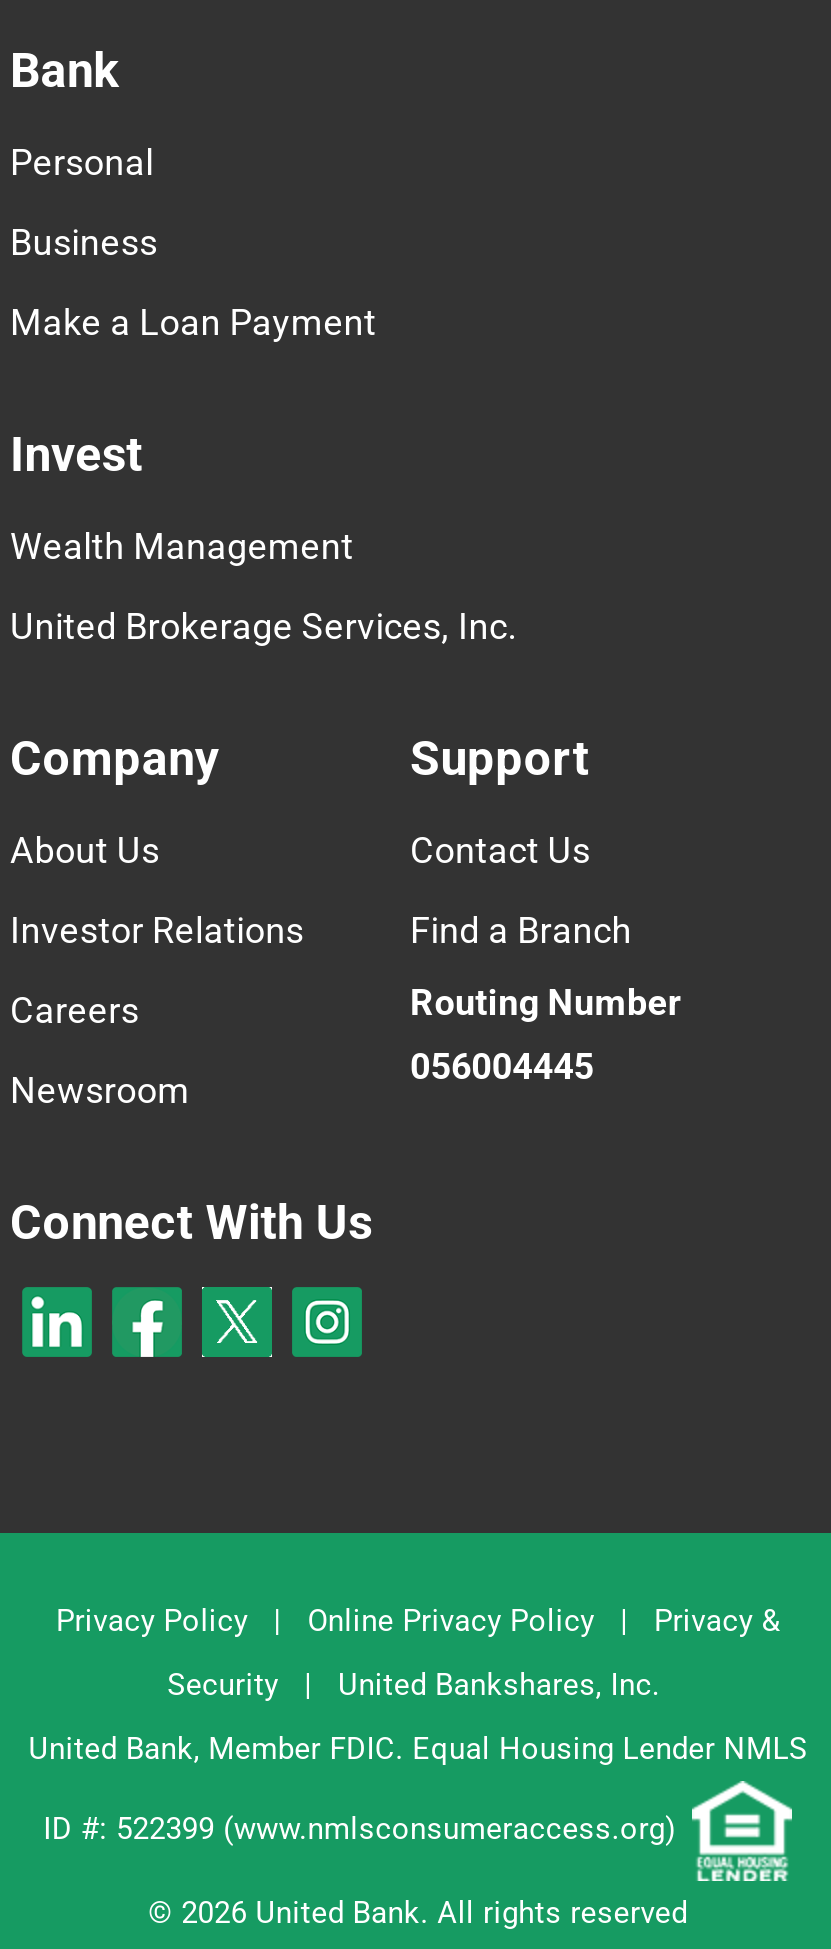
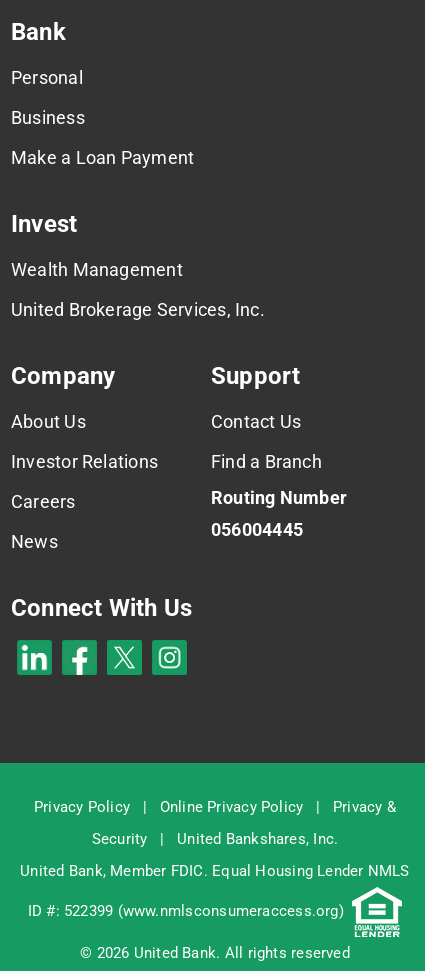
[10,1068,190,1110] Newsroom -> [11,531,58,552] News

